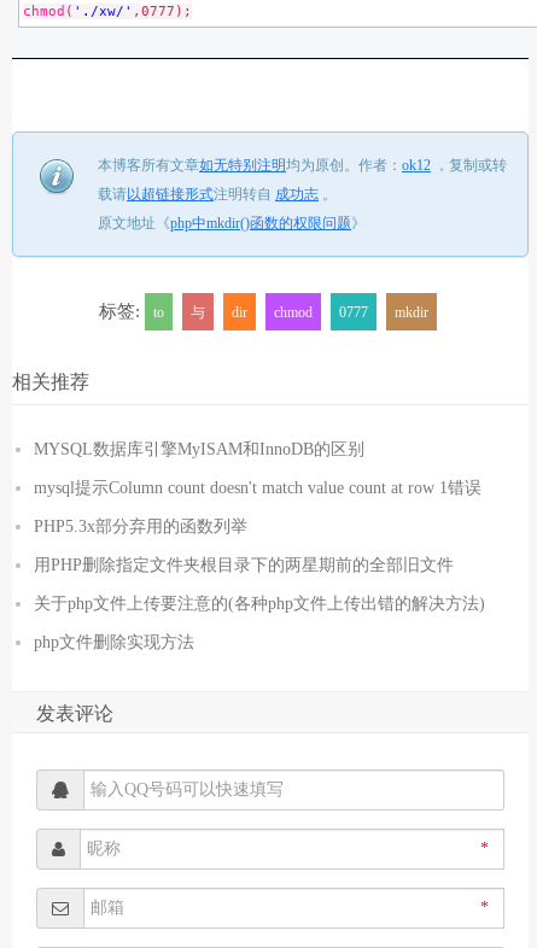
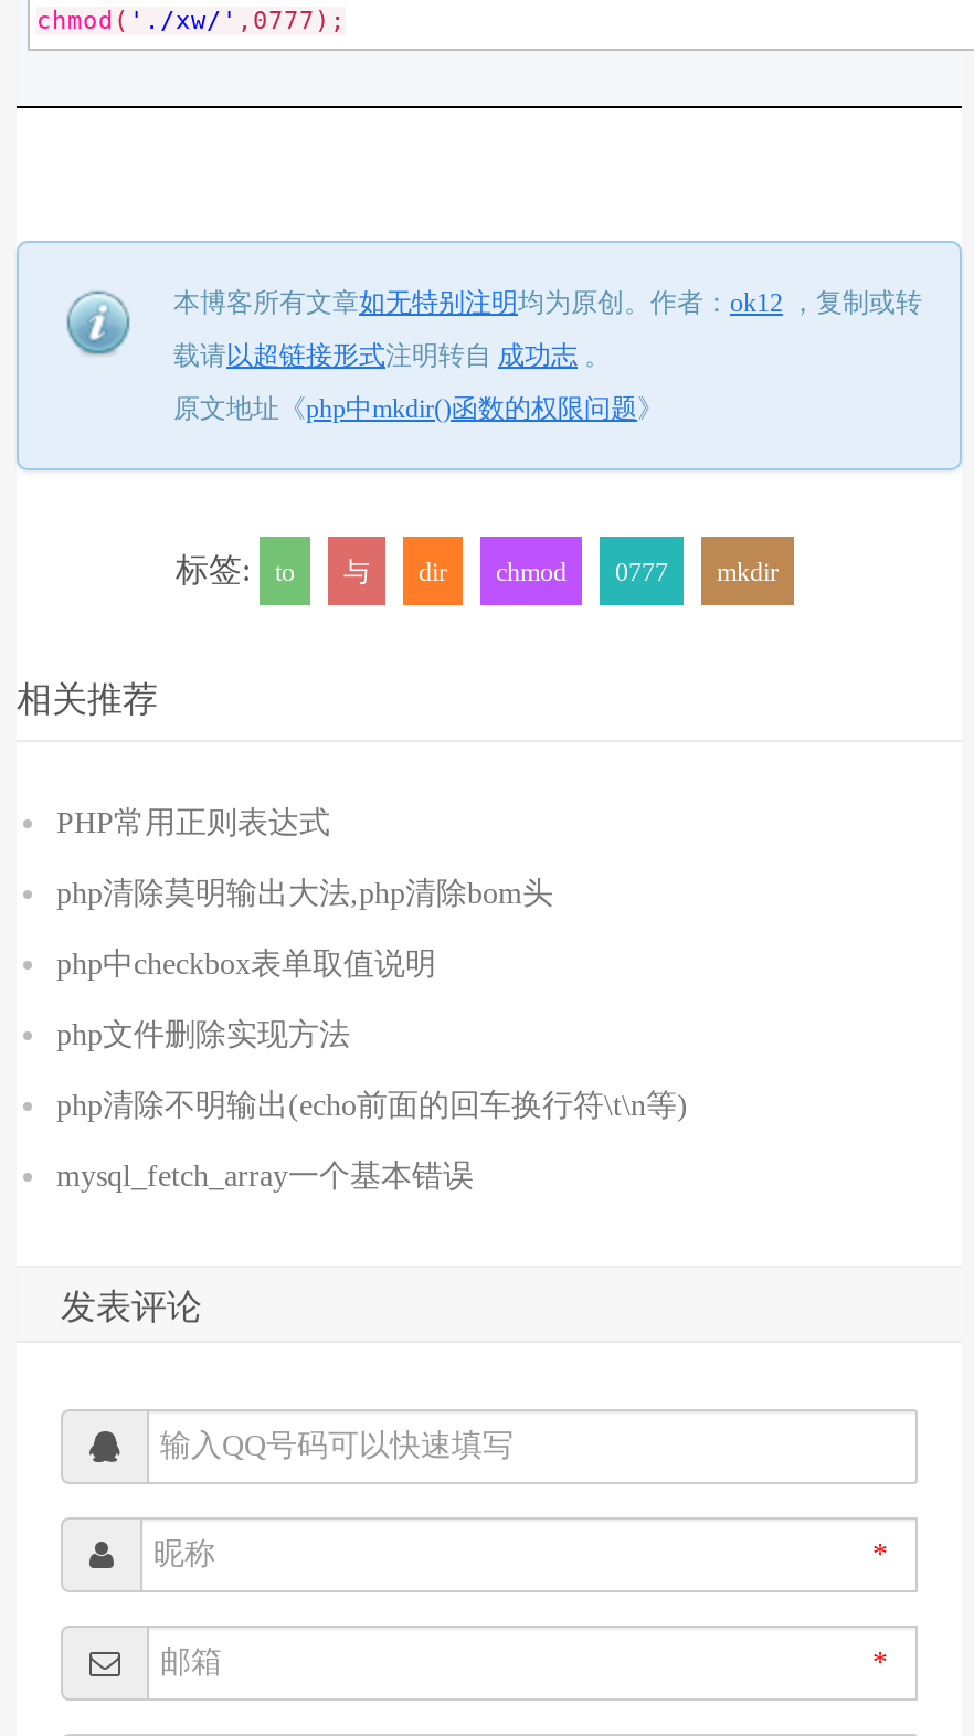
[34,440,485,613] MYSQL数据库引擎MyISAM和InnoDB的区别 | mysql提示Column count doesn't match value count at row 1错误 | PHP5.3x部分弃用的函数列举 | 用PHP删除指定文件夹根目录下的两星期前的全部旧文件 | 关于php文件上传要注意的(各种php文件上传出错的解决方法) -> [56,806,553,981] PHP常用正则表达式 | php清除莫明输出大法,php清除bom头 | php中checkbox表单取值说明
moved [34,633,194,651] -> [56,1018,350,1051]: php文件删除实现方法
none -> [56,1089,688,1193] php清除不明输出(echo前面的回车换行符\t\n等) | mysql_fetch_array一个基本错误

